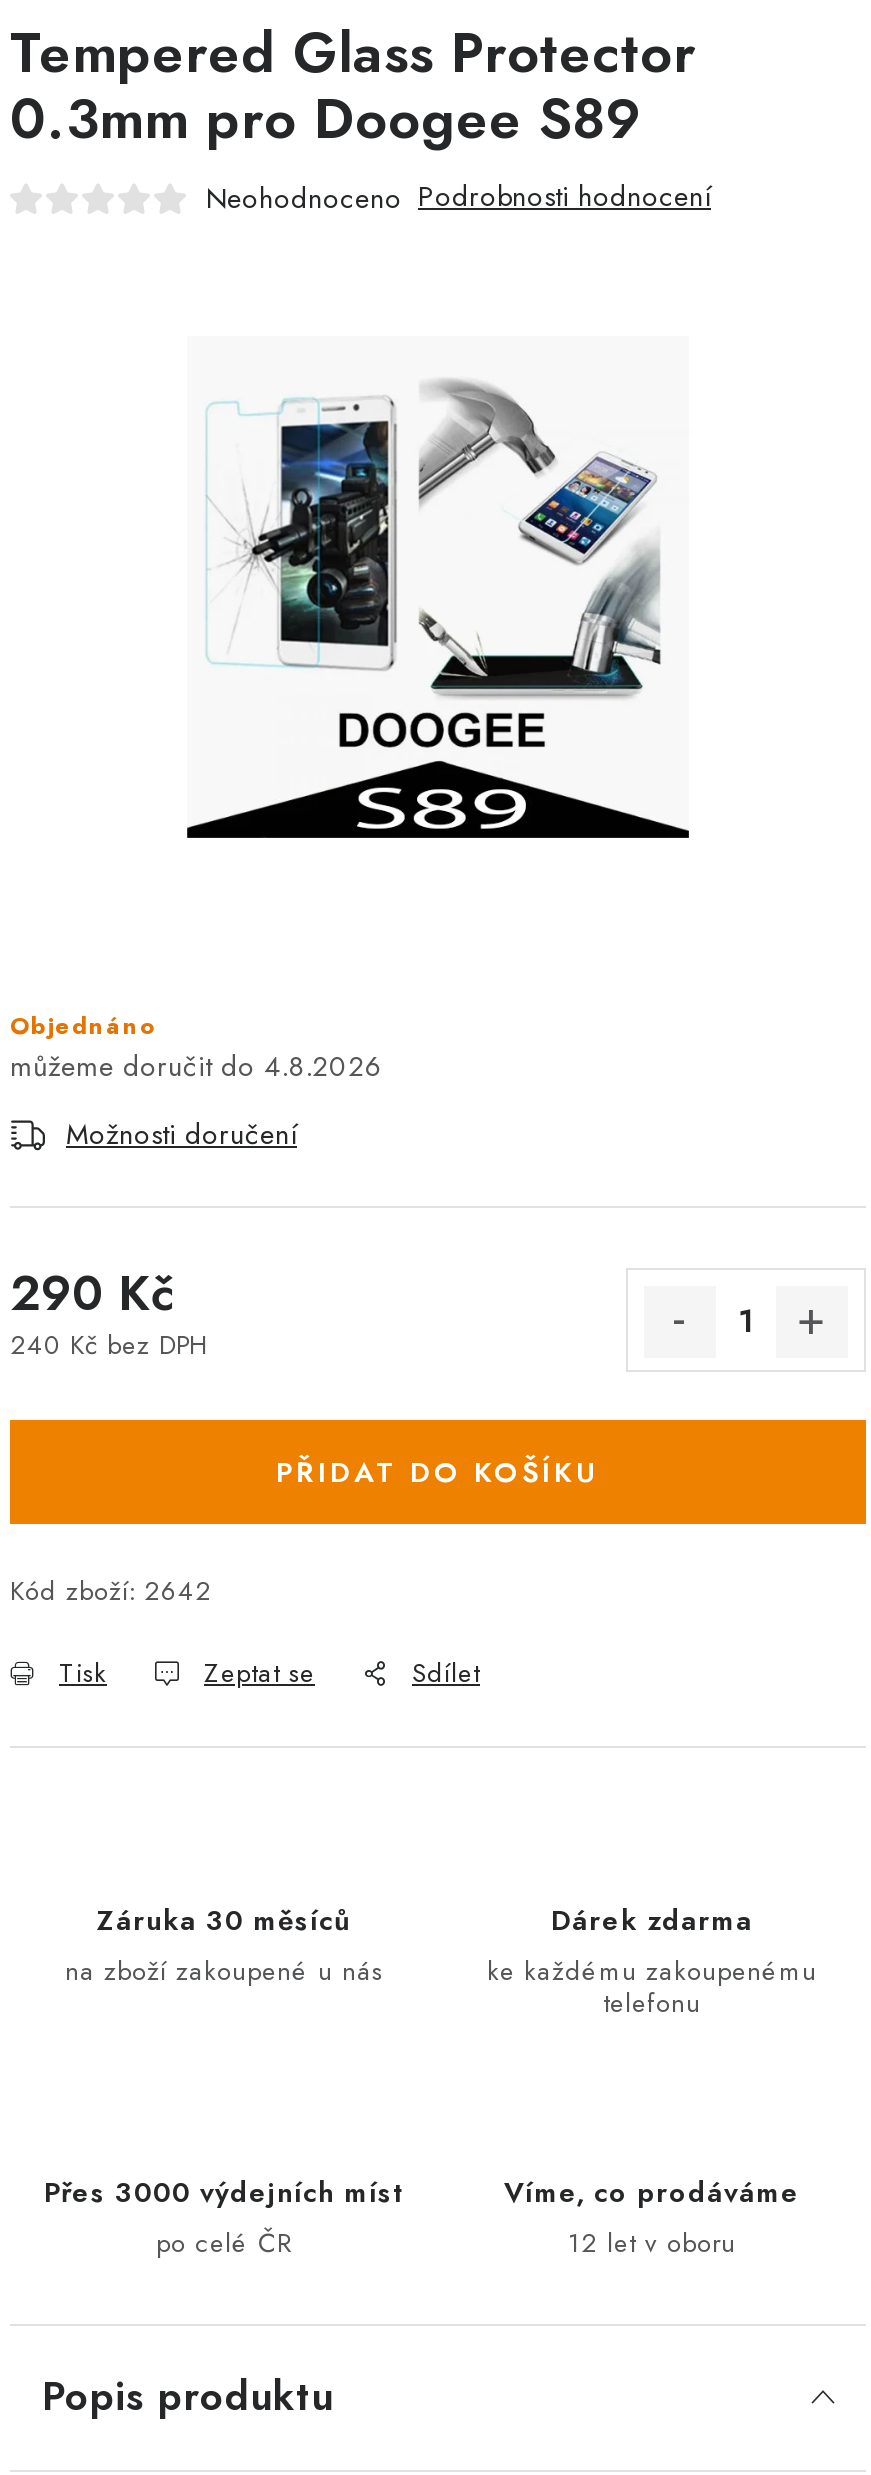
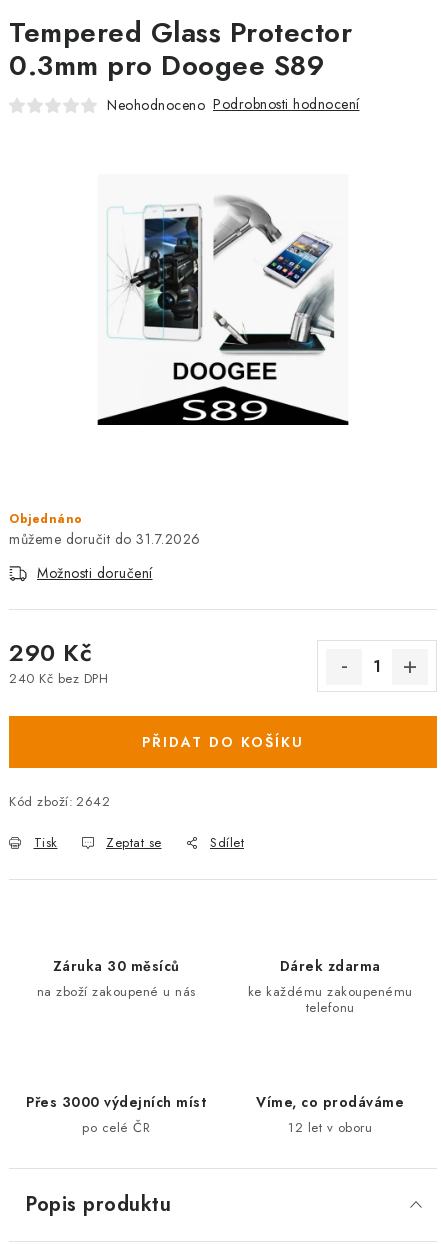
[264,1046,384,1086] 4.8.2026 -> [136,529,200,549] 31.7.2026

